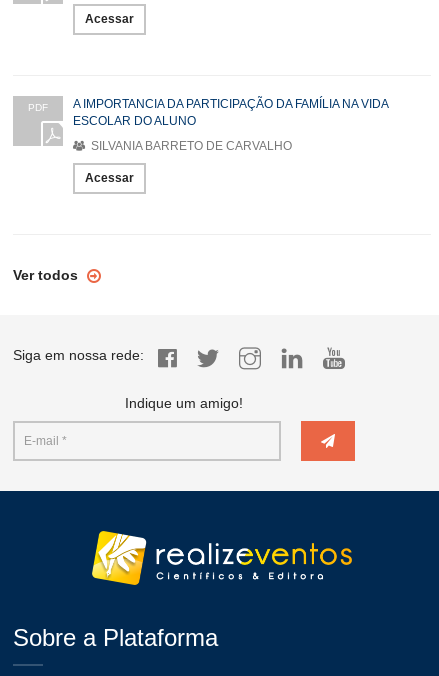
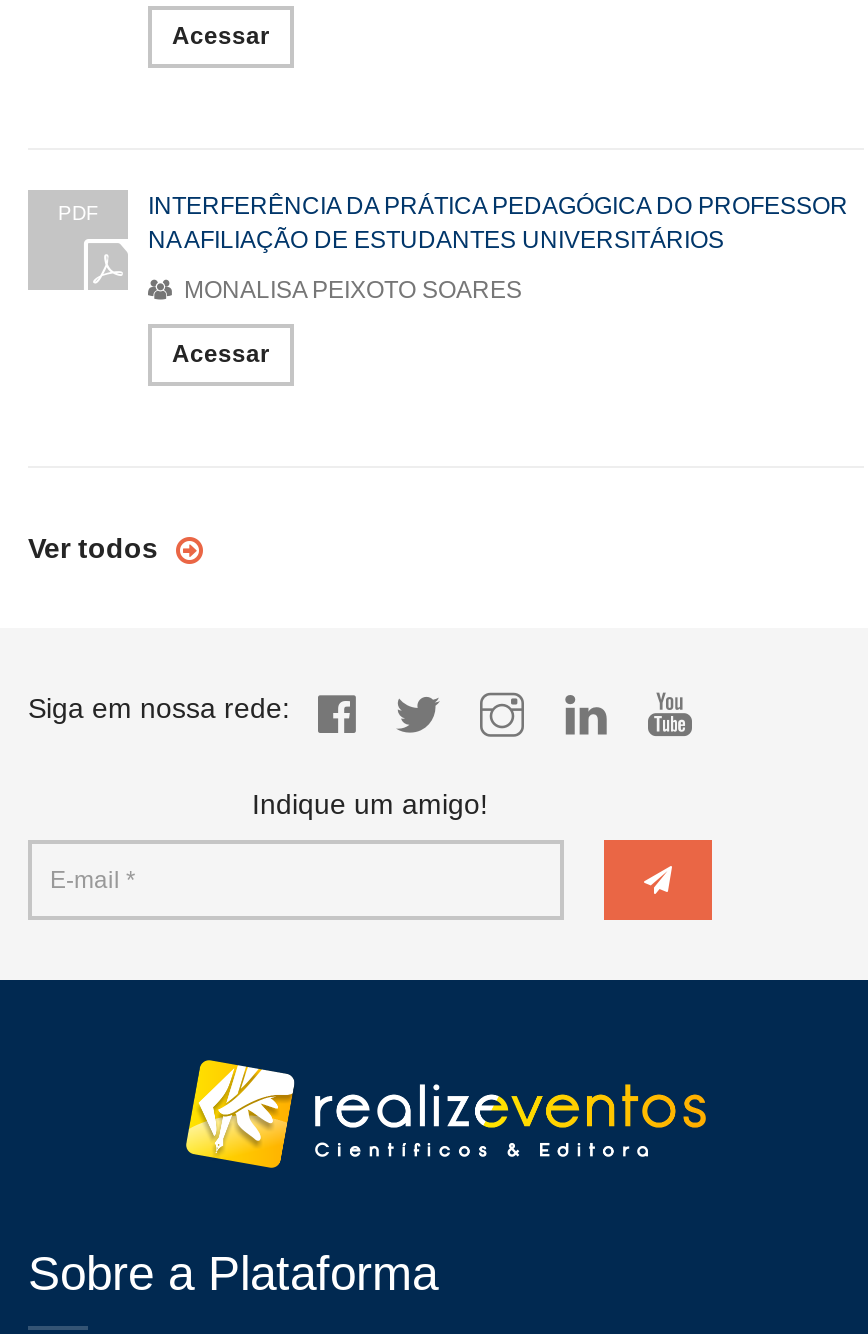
[73,97,388,128] A IMPORTANCIA DA PARTICIPAÇÃO DA FAMÍLIA NA VIDA | ESCOLAR DO ALUNO -> [148,192,848,254] INTERFERÊNCIA DA PRÁTICA PEDAGÓGICA DO PROFESSOR | NA AFILIAÇÃO DE ESTUDANTES UNIVERSITÁRIOS
[88,139,292,153] SILVANIA BARRETO DE CARVALHO -> [178,276,522,304] MONALISA PEIXOTO SOARES

